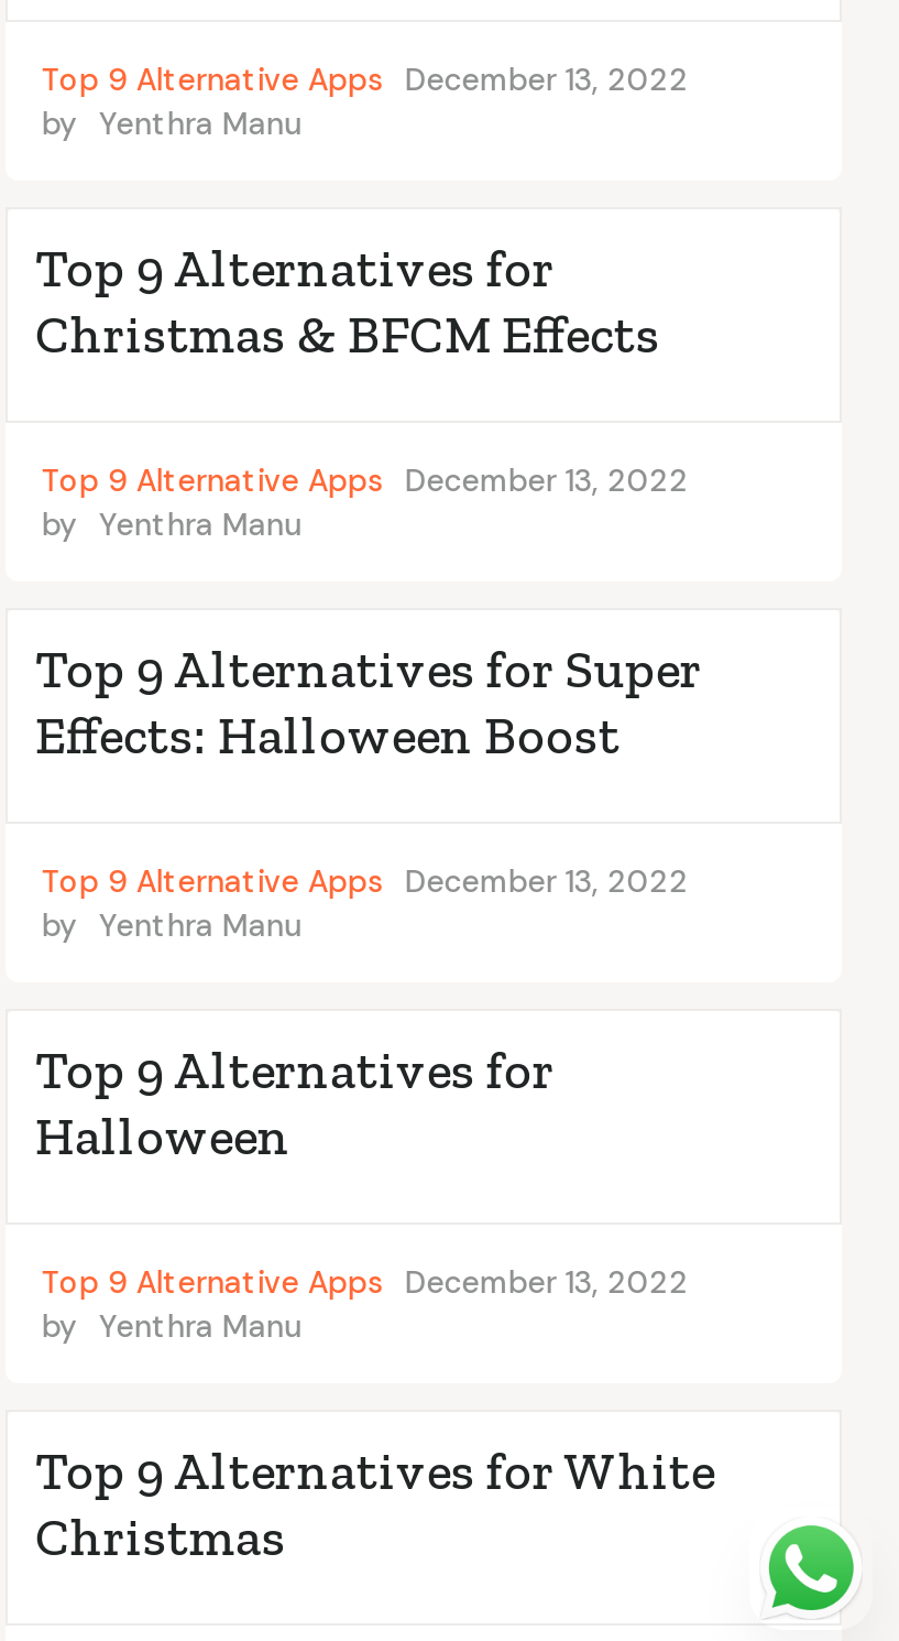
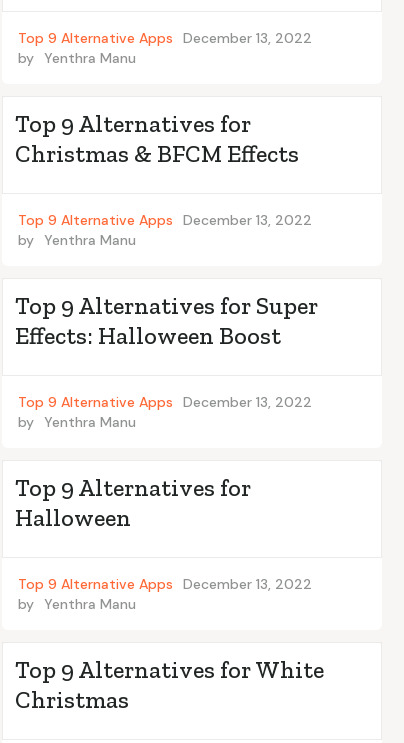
[767,1522,857,1612] [image] -> none

